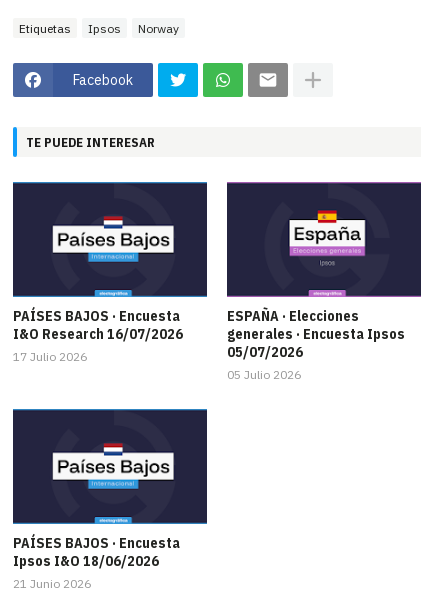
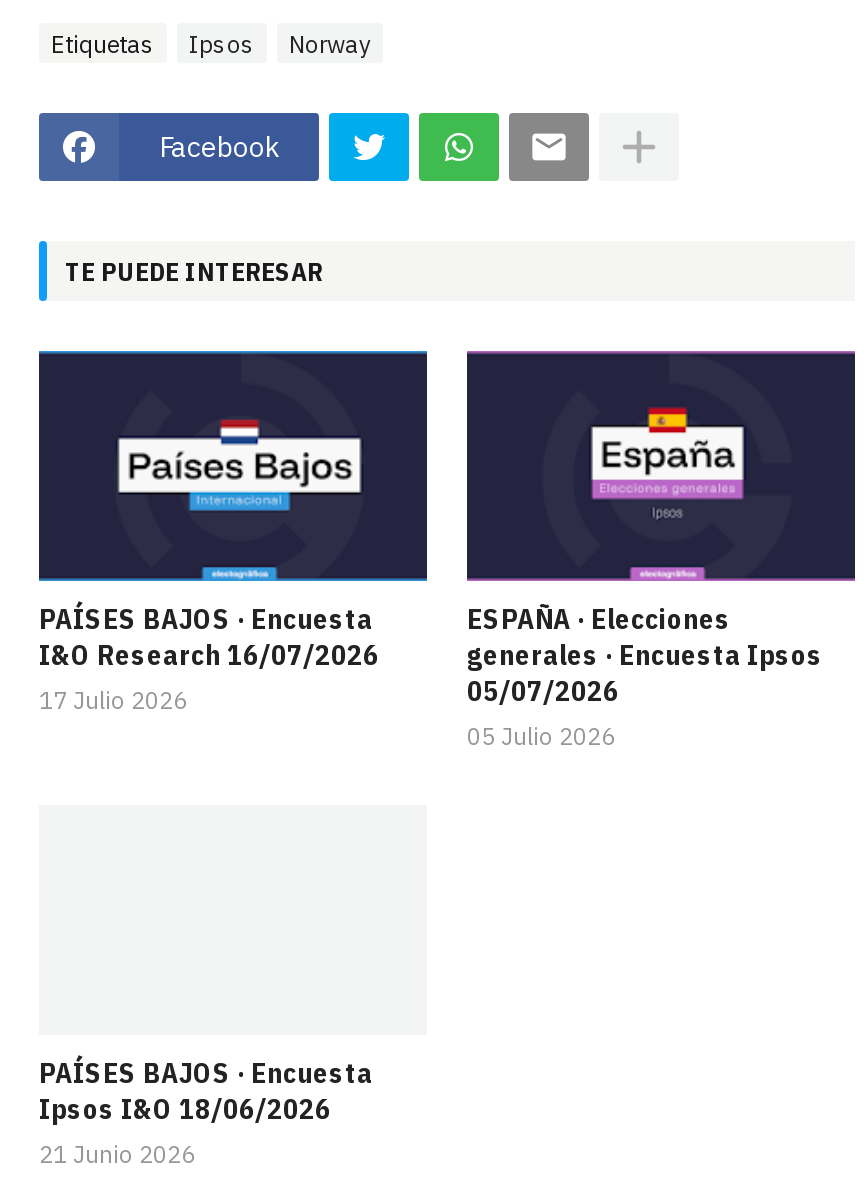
[12,408,208,525] [image] -> none

